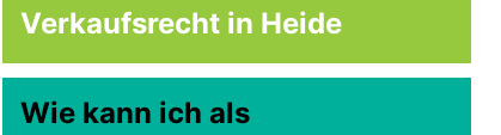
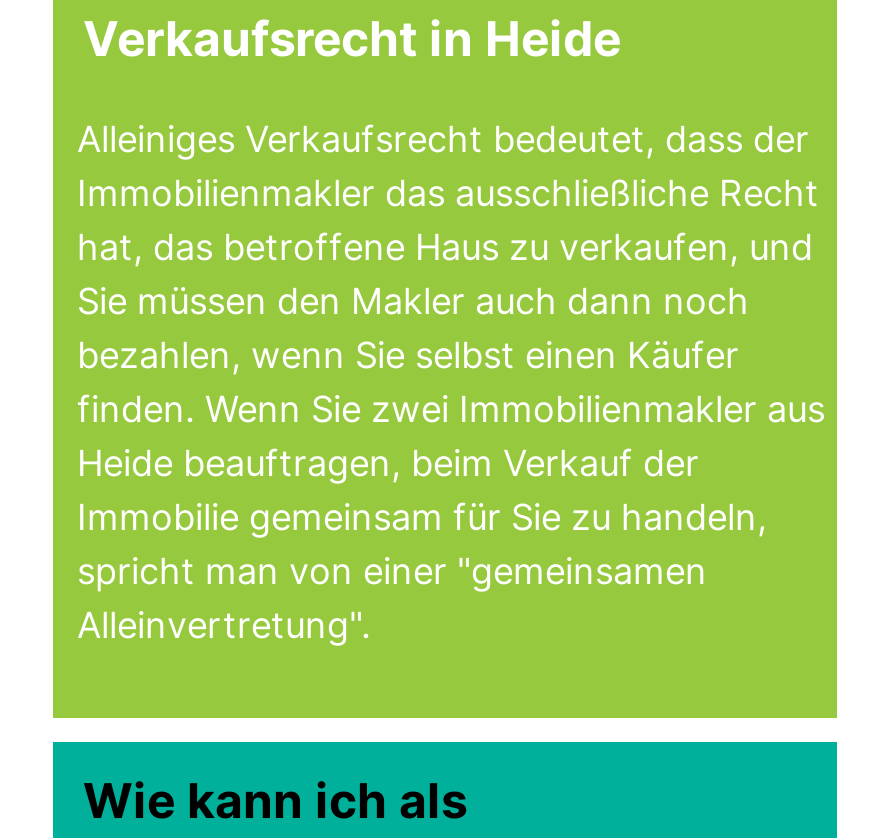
none -> [77,117,825,645] Alleiniges Verkaufsrecht bedeutet, dass der | Immobilienmakler das ausschließliche Recht | hat, das betroffene Haus zu verkaufen, und | Sie müssen den Makler auch dann noch | bezahlen, wenn Sie selbst einen Käufer | finden. Wenn Sie zwei Immobilienmakler aus | Heide beauftragen, beim Verkauf der | Immobilie gemeinsam für Sie zu handeln, | spricht man von einer "gemeinsamen | Alleinvertretung".

